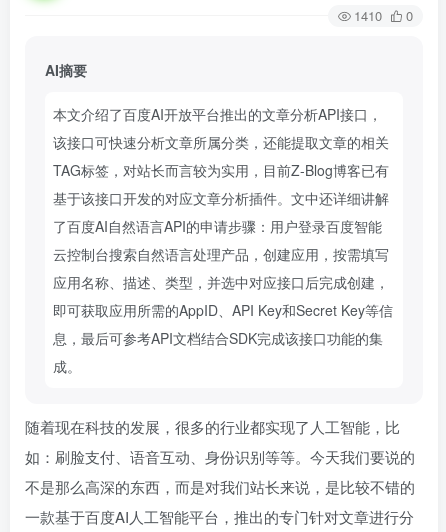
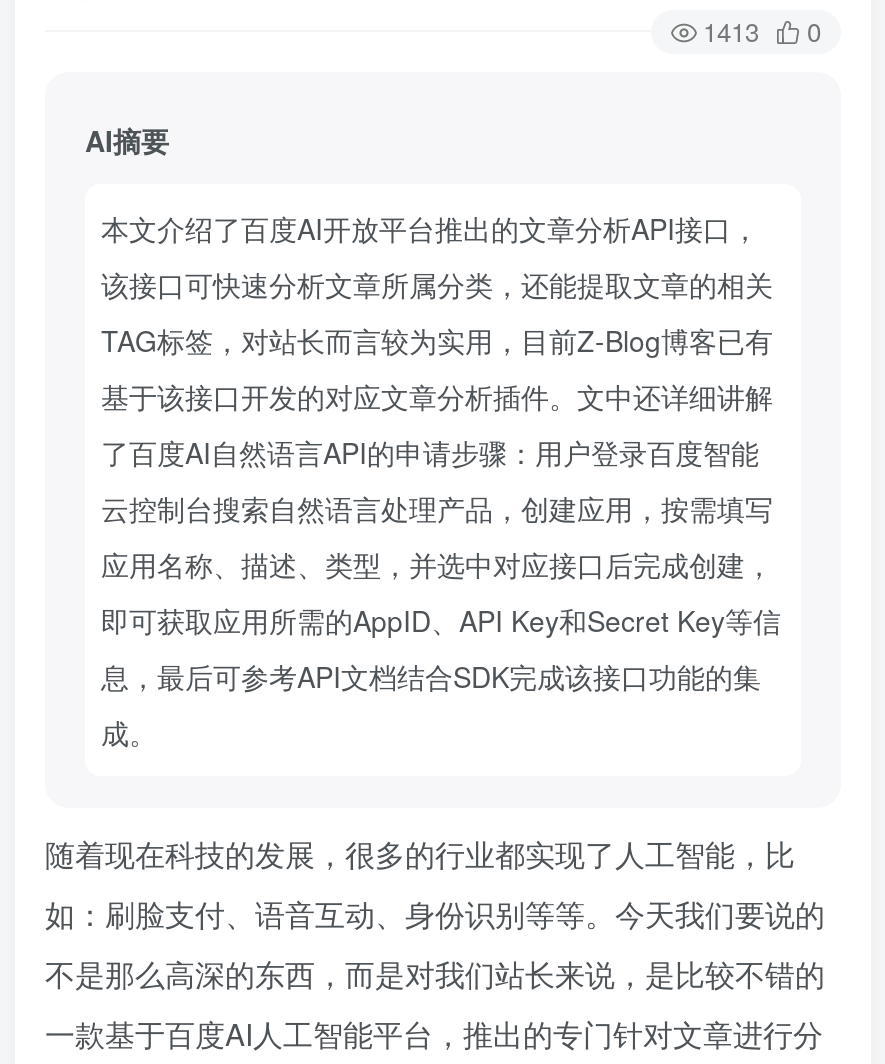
[354,6,413,25] 1410 0 -> [703,13,821,51] 1413 0

